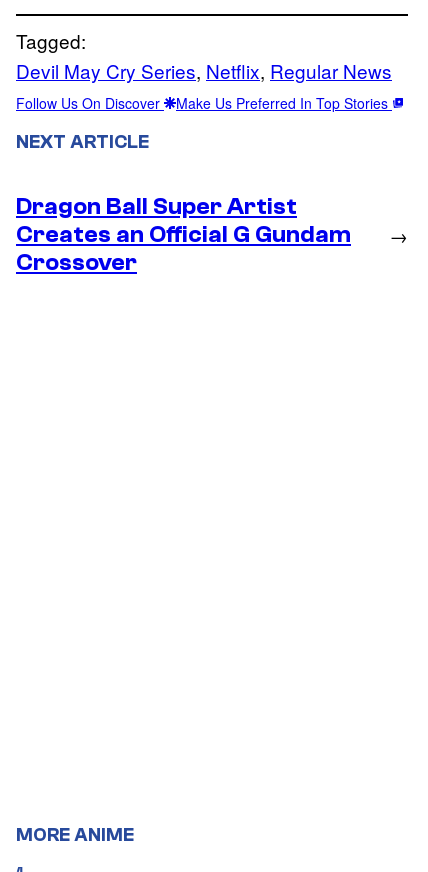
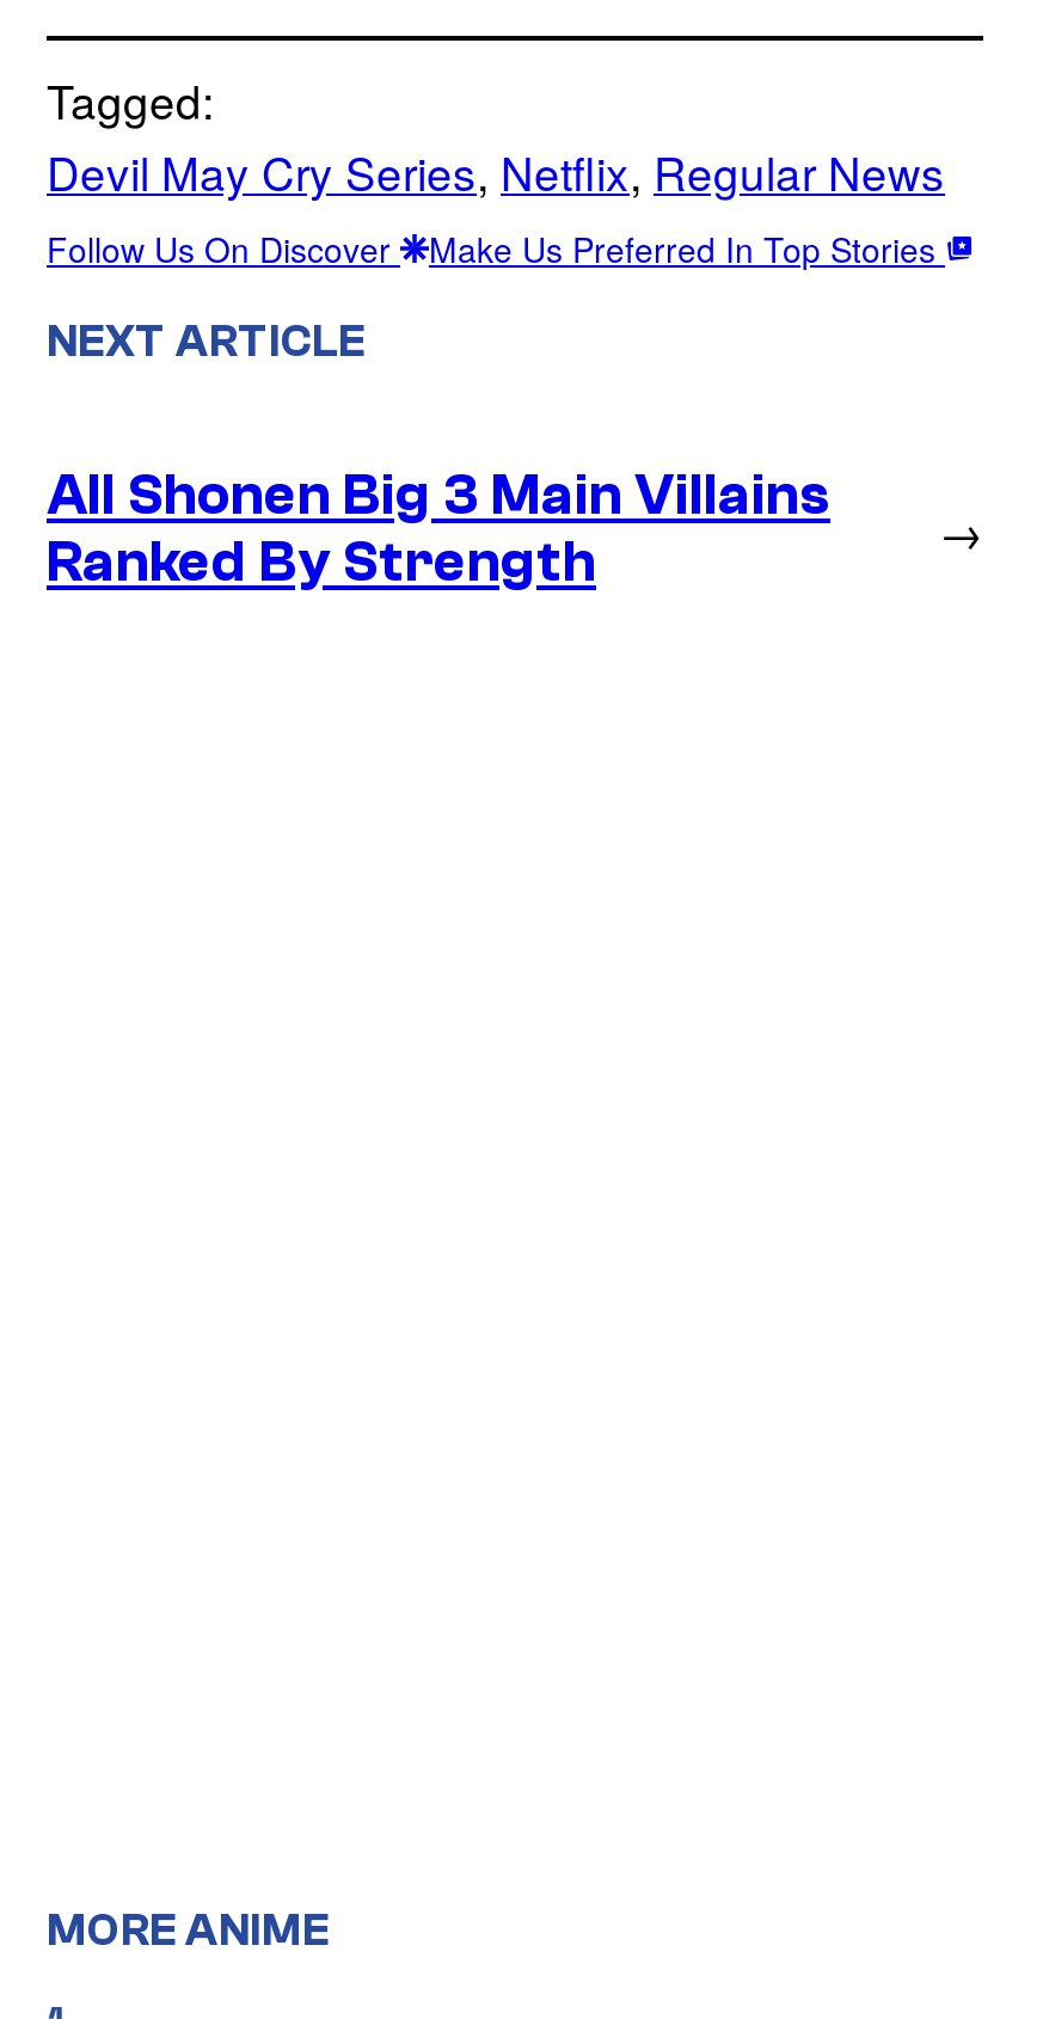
[16,193,351,276] Dragon Ball Super Artist | Creates an Official G Gundam | Crossover -> [47,464,830,595] All Shonen Big 3 Main Villains | Ranked By Strength

